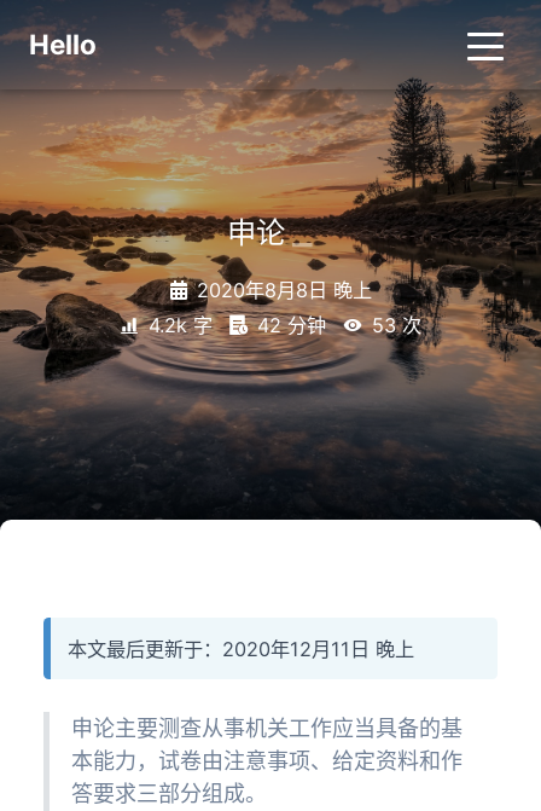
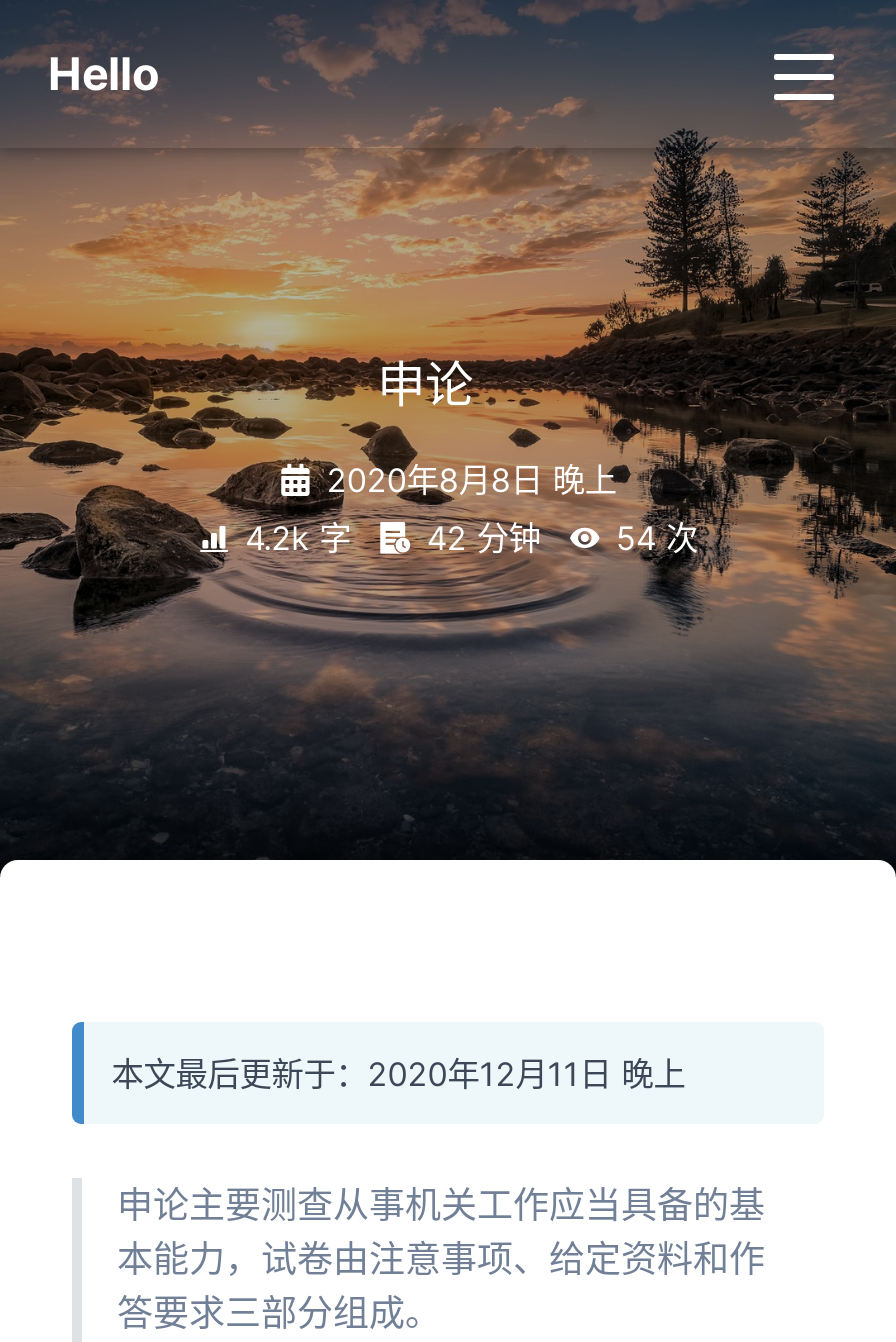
[142,313,421,337] 4.2k 字 42 分钟 53次 -> [235,518,698,558] 4.2k 字 42 分钟 54次

